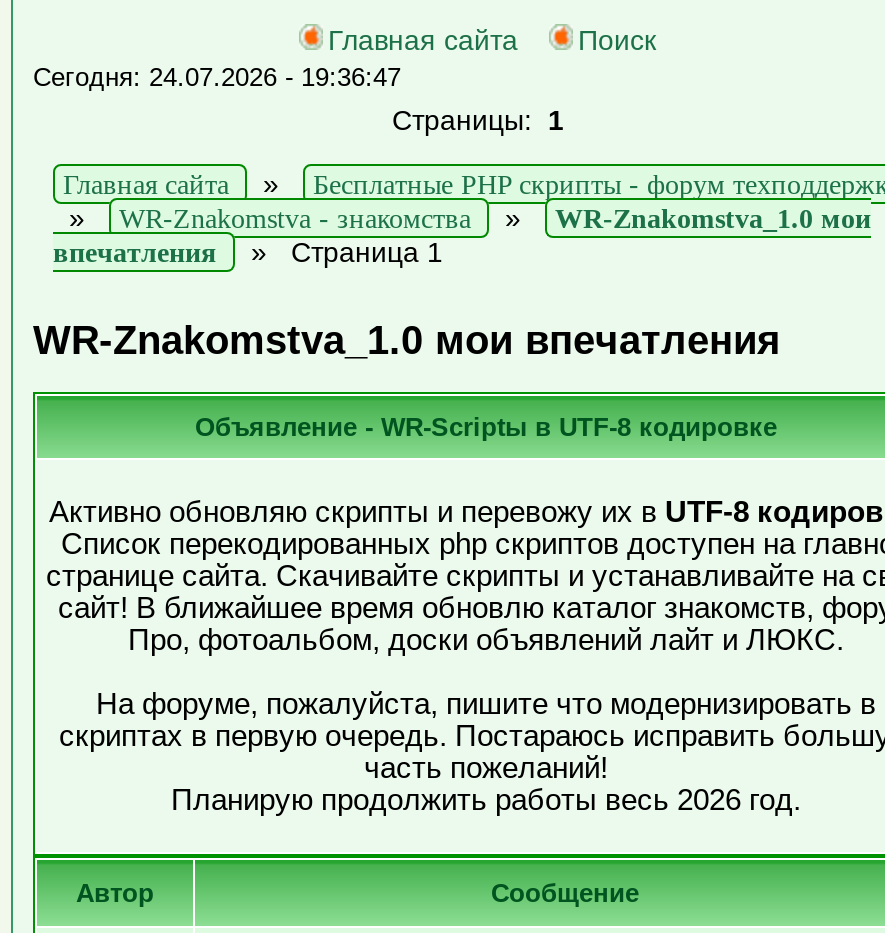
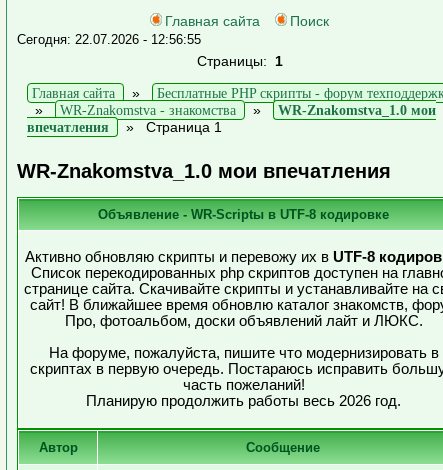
[33,62,401,92] Сегодня: 24.07.2026 - 19:36:47 -> [17,32,201,47] Сегодня: 22.07.2026 - 12:56:55

